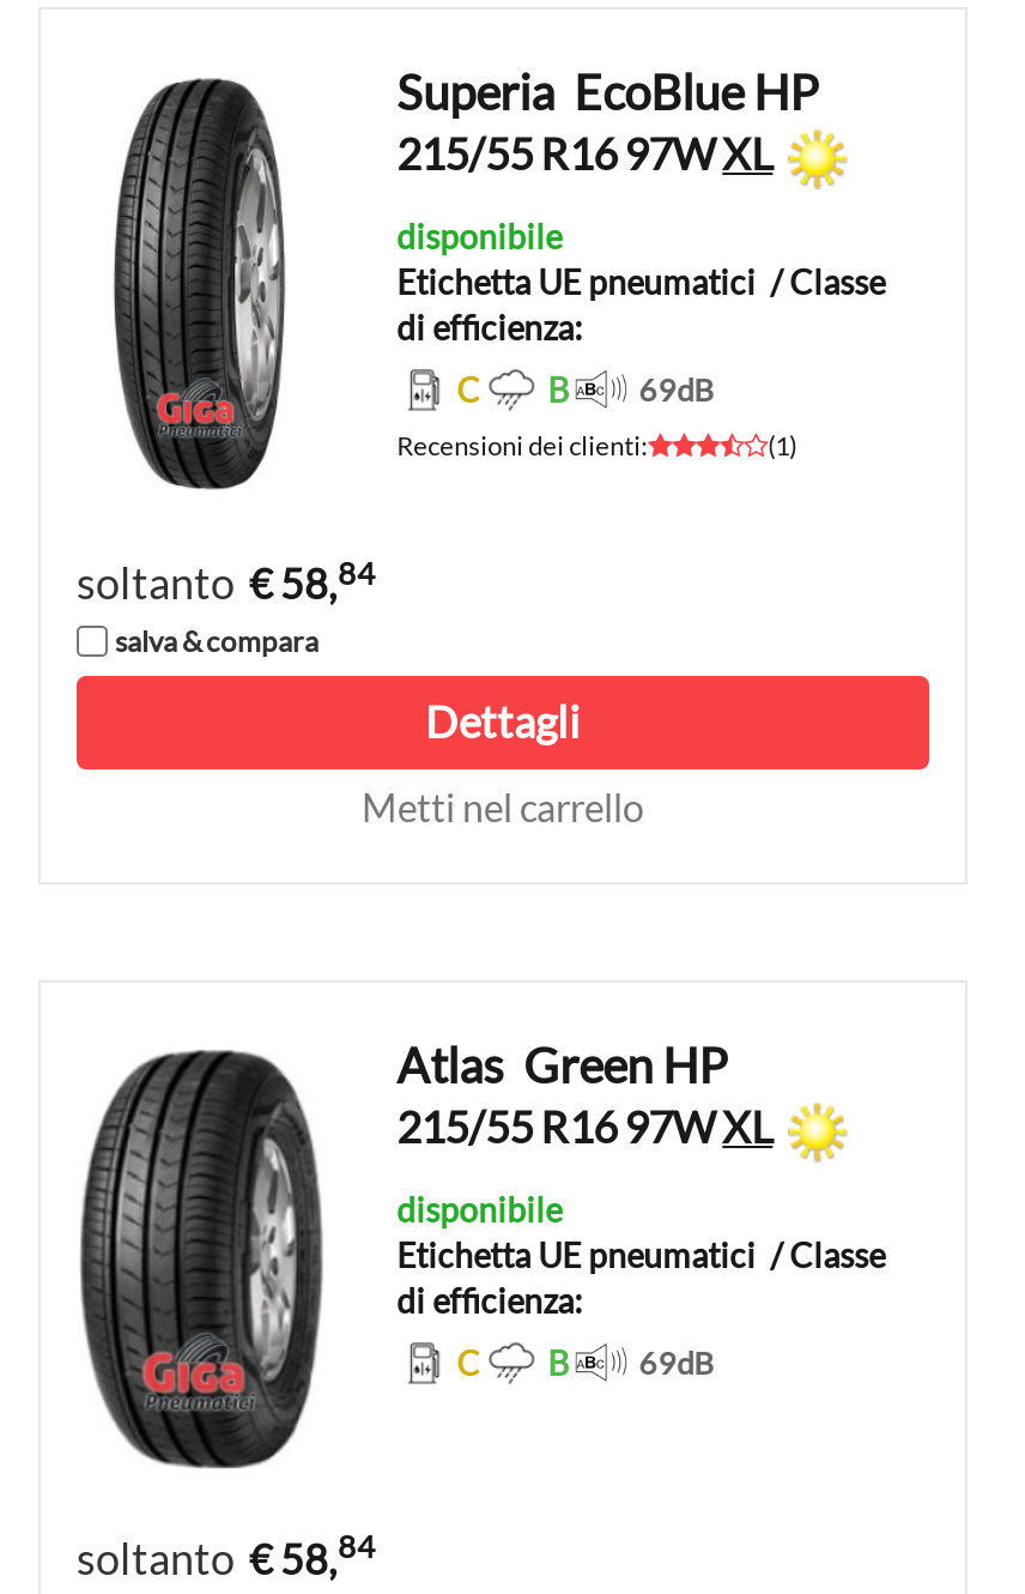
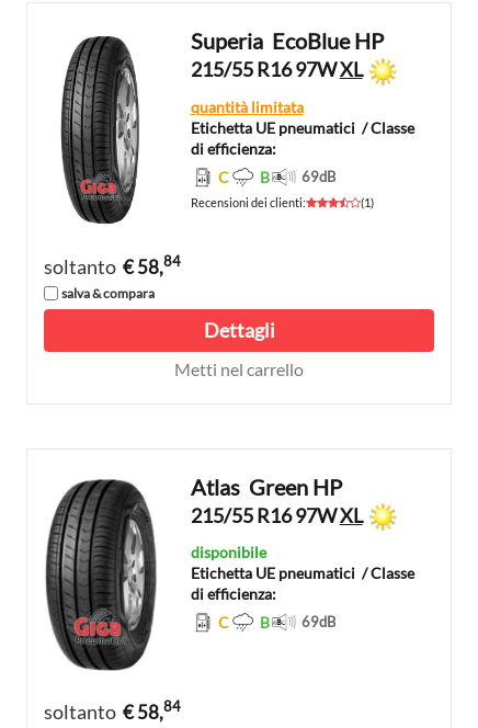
[397,216,562,257] disponibile -> [190,98,303,117] quantità limitata

